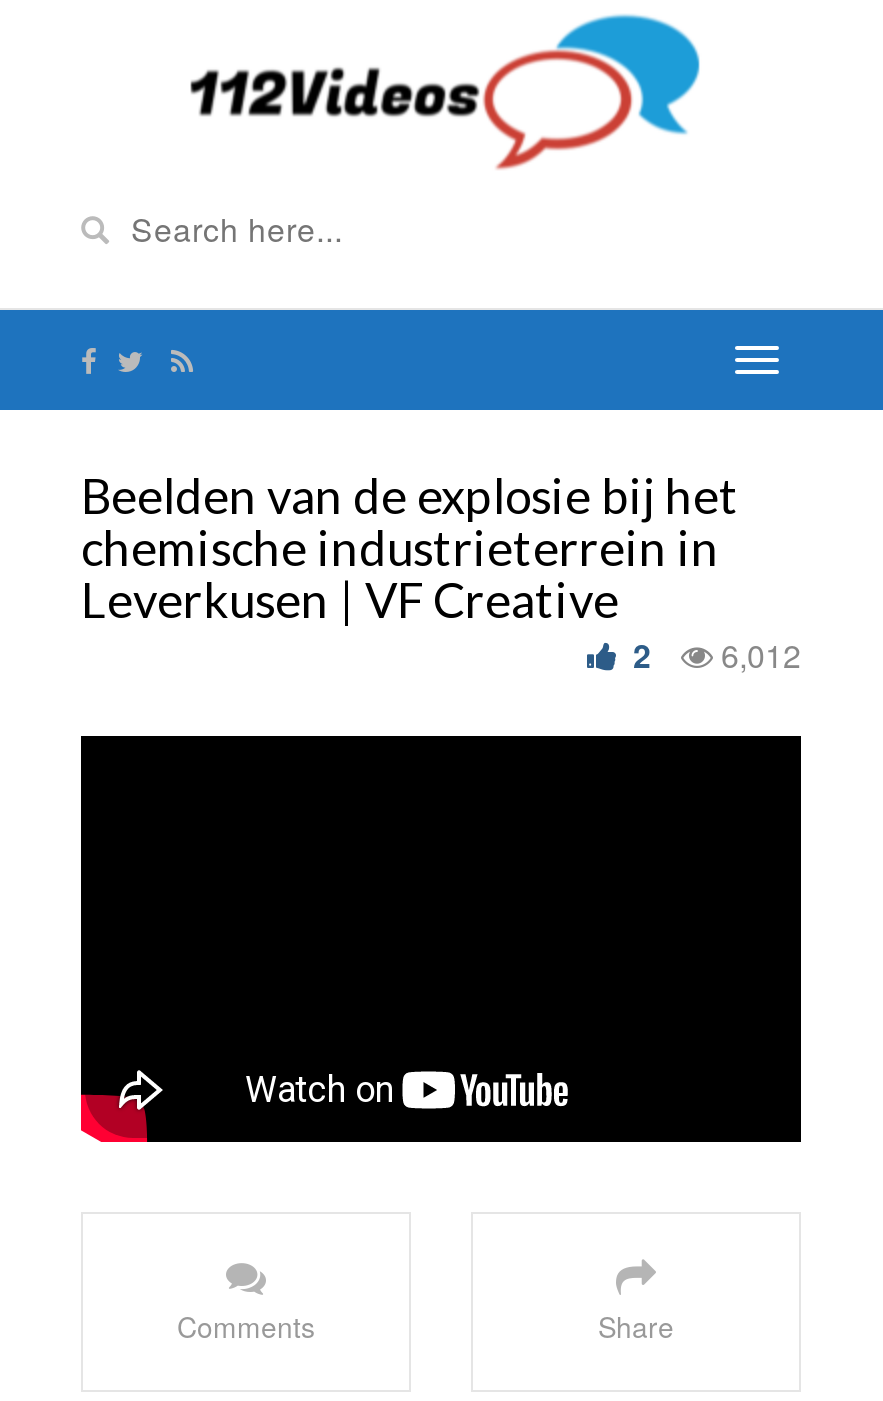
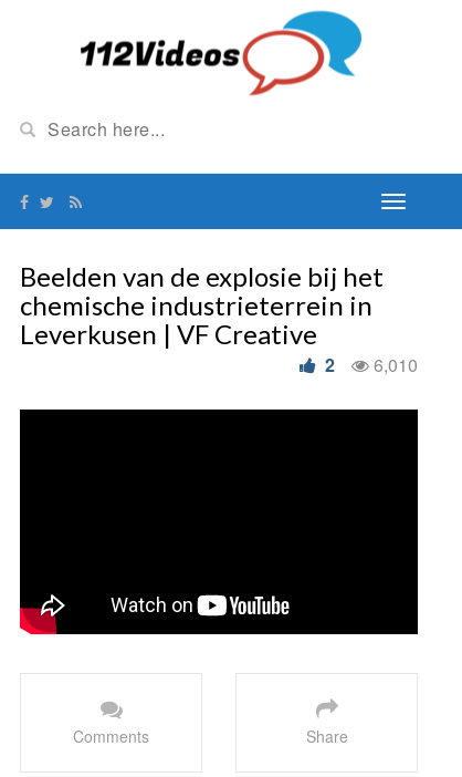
[633,632,801,678] 2 6,012 -> [325,352,418,377] 2 6,010

